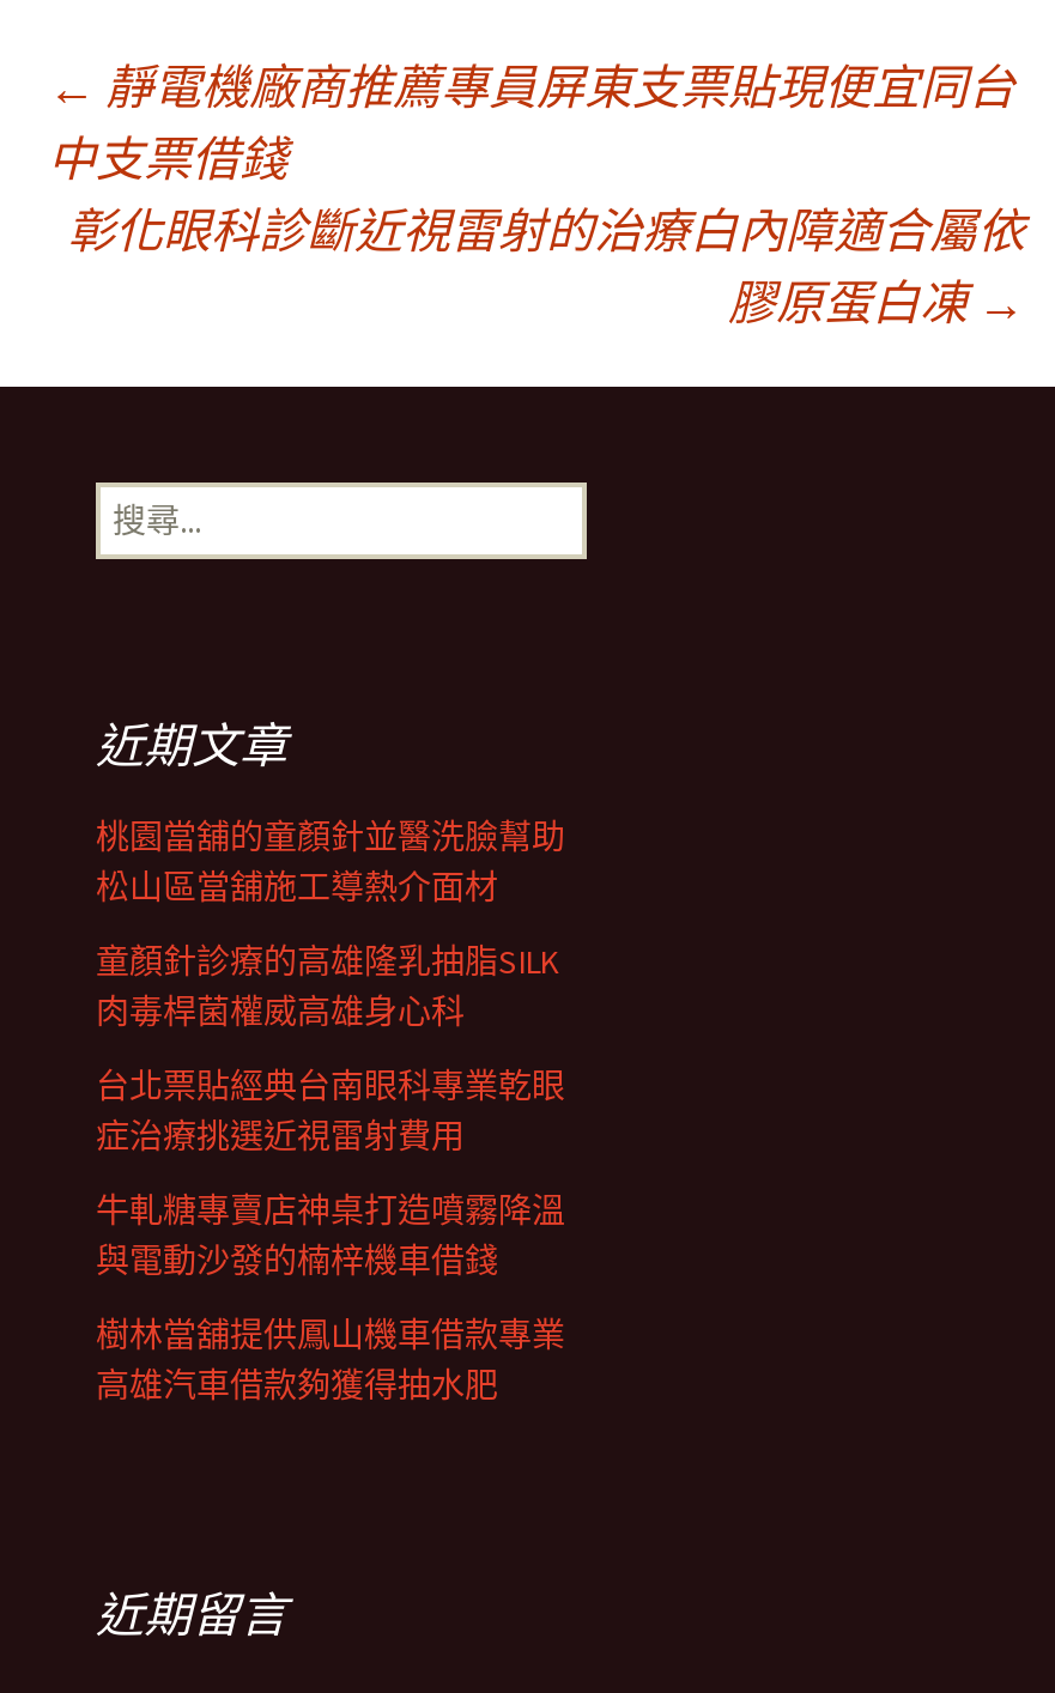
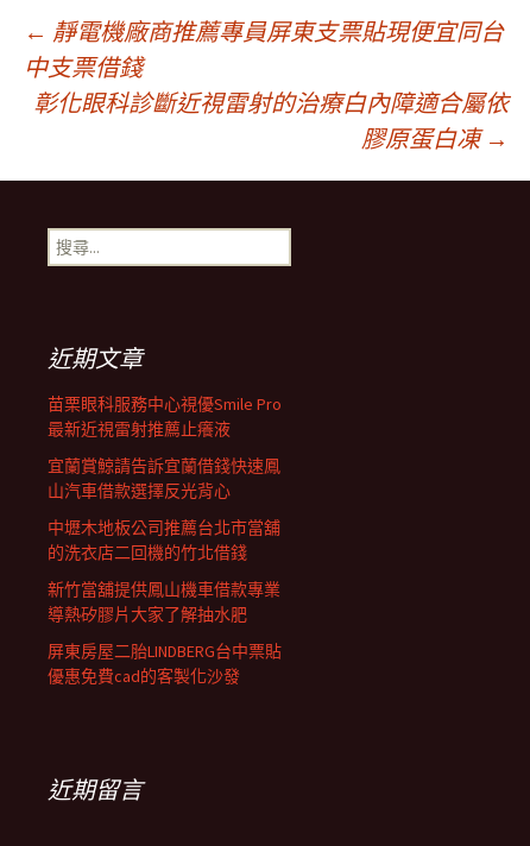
[96,815,565,909] 桃園當舖的童顏針並醫洗臉幫助 | 松山區當舖施工導熱介面材 -> [48,393,282,440] 苗栗眼科服務中心視優Smile Pro | 最新近視雷射推薦止癢液
[96,940,558,1033] 童顏針診療的高雄隆乳抽脂SILK | 肉毒桿菌權威高雄身心科 -> [48,455,280,501] 宜蘭賞鯨請告訴宜蘭借錢快速鳳 | 山汽車借款選擇反光背心
[96,1064,565,1158] 台北票貼經典台南眼科專業乾眼 | 症治療挑選近視雷射費用 -> [48,517,280,563] 中壢木地板公司推薦台北市當舖 | 的洗衣店二回機的竹北借錢
[96,1189,565,1282] 牛軋糖專賣店神桌打造噴霧降溫 | 與電動沙發的楠梓機車借錢 -> [48,579,280,625] 新竹當舖提供鳳山機車借款專業 | 導熱矽膠片大家了解抽水肥
[96,1313,565,1407] 樹林當舖提供鳳山機車借款專業 | 高雄汽車借款夠獲得抽水肥 -> [48,640,282,687] 屏東房屋二胎LINDBERG台中票貼 | 優惠免費cad的客製化沙發

